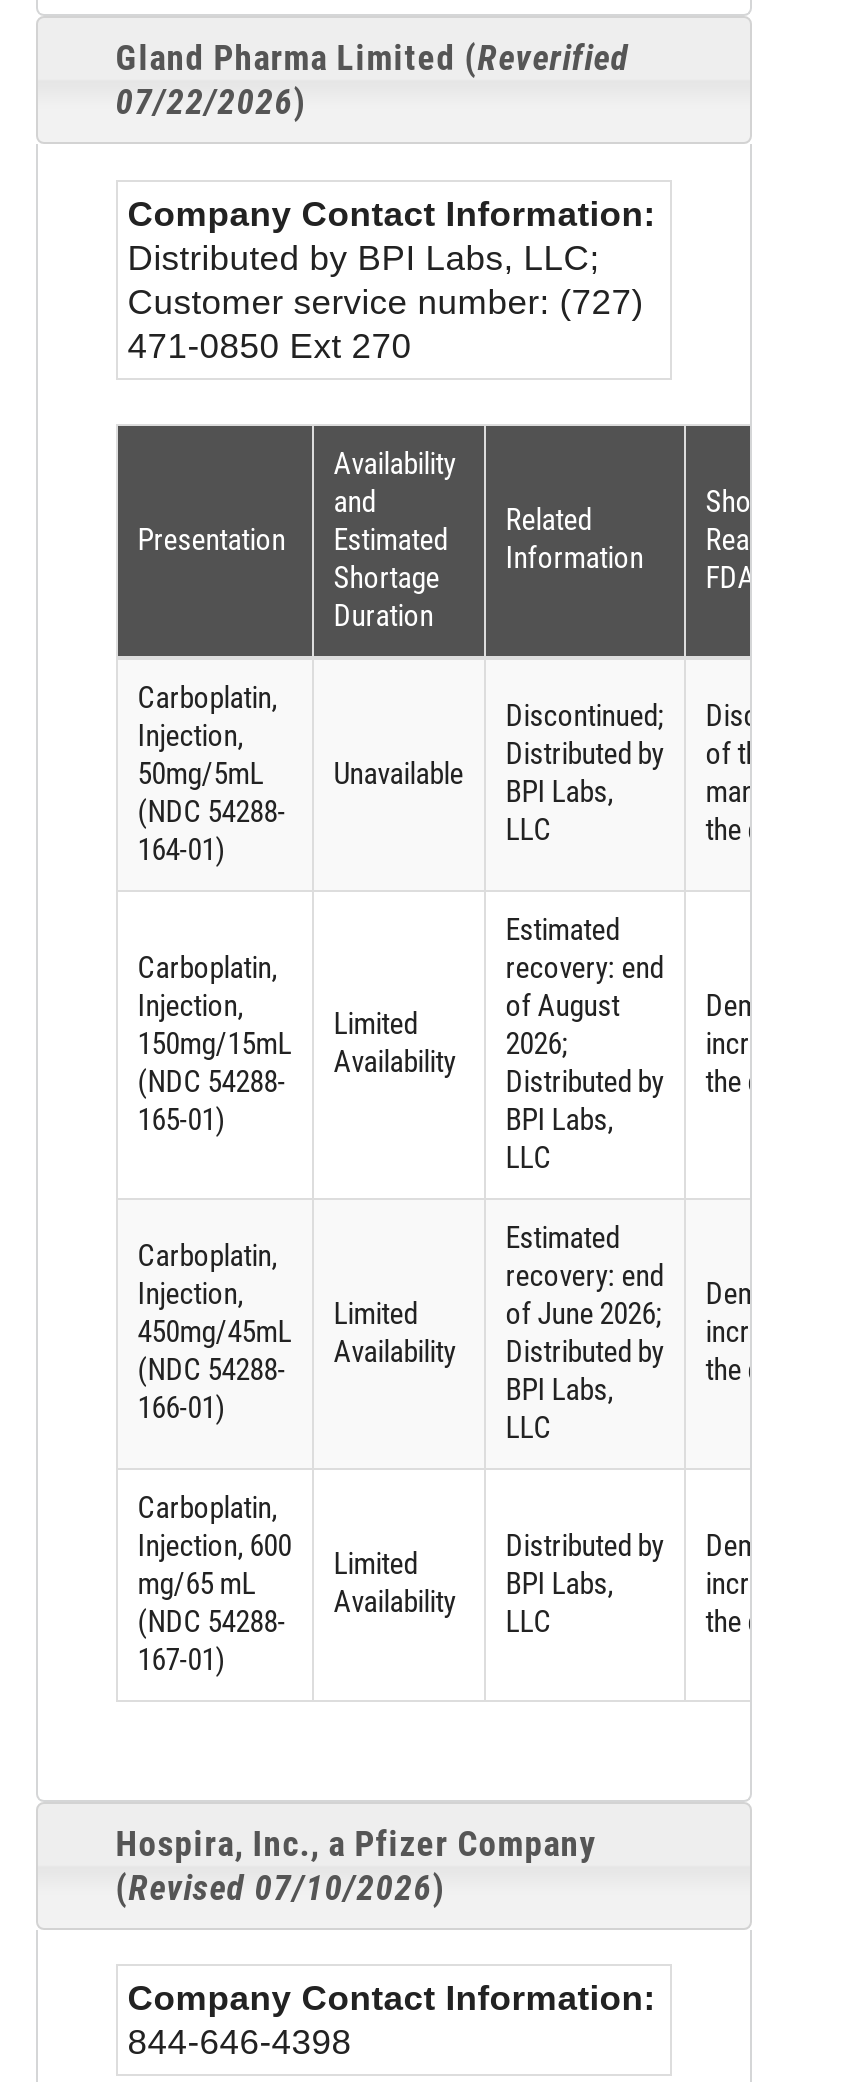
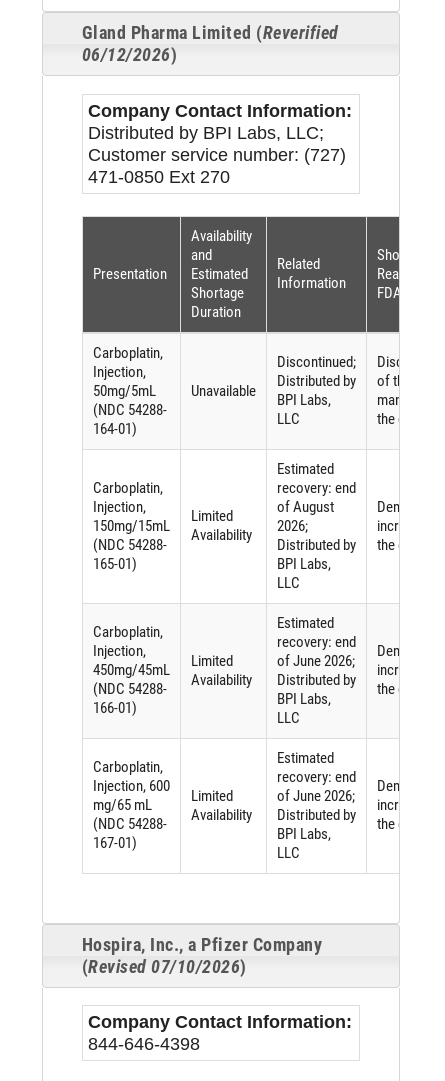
[115,82,306,122] 07/22/2026) -> [82,45,177,65] 06/12/2026)
none -> [277,749,356,805] Estimated | recovery: end | of June 2026;
moved [505,1527,663,1639] -> [277,806,356,862]: Distributed by | BPI Labs, | LLC

